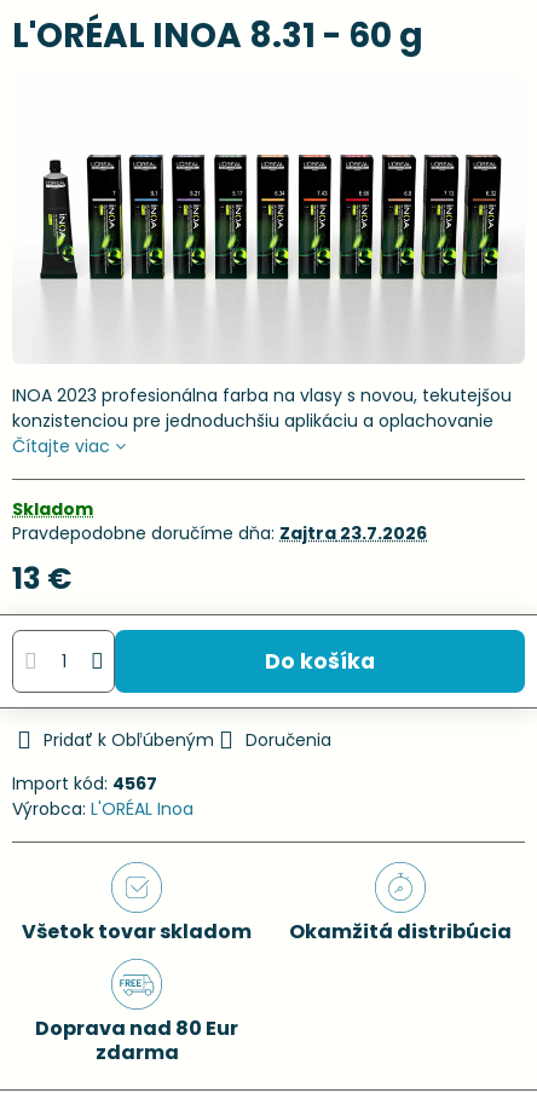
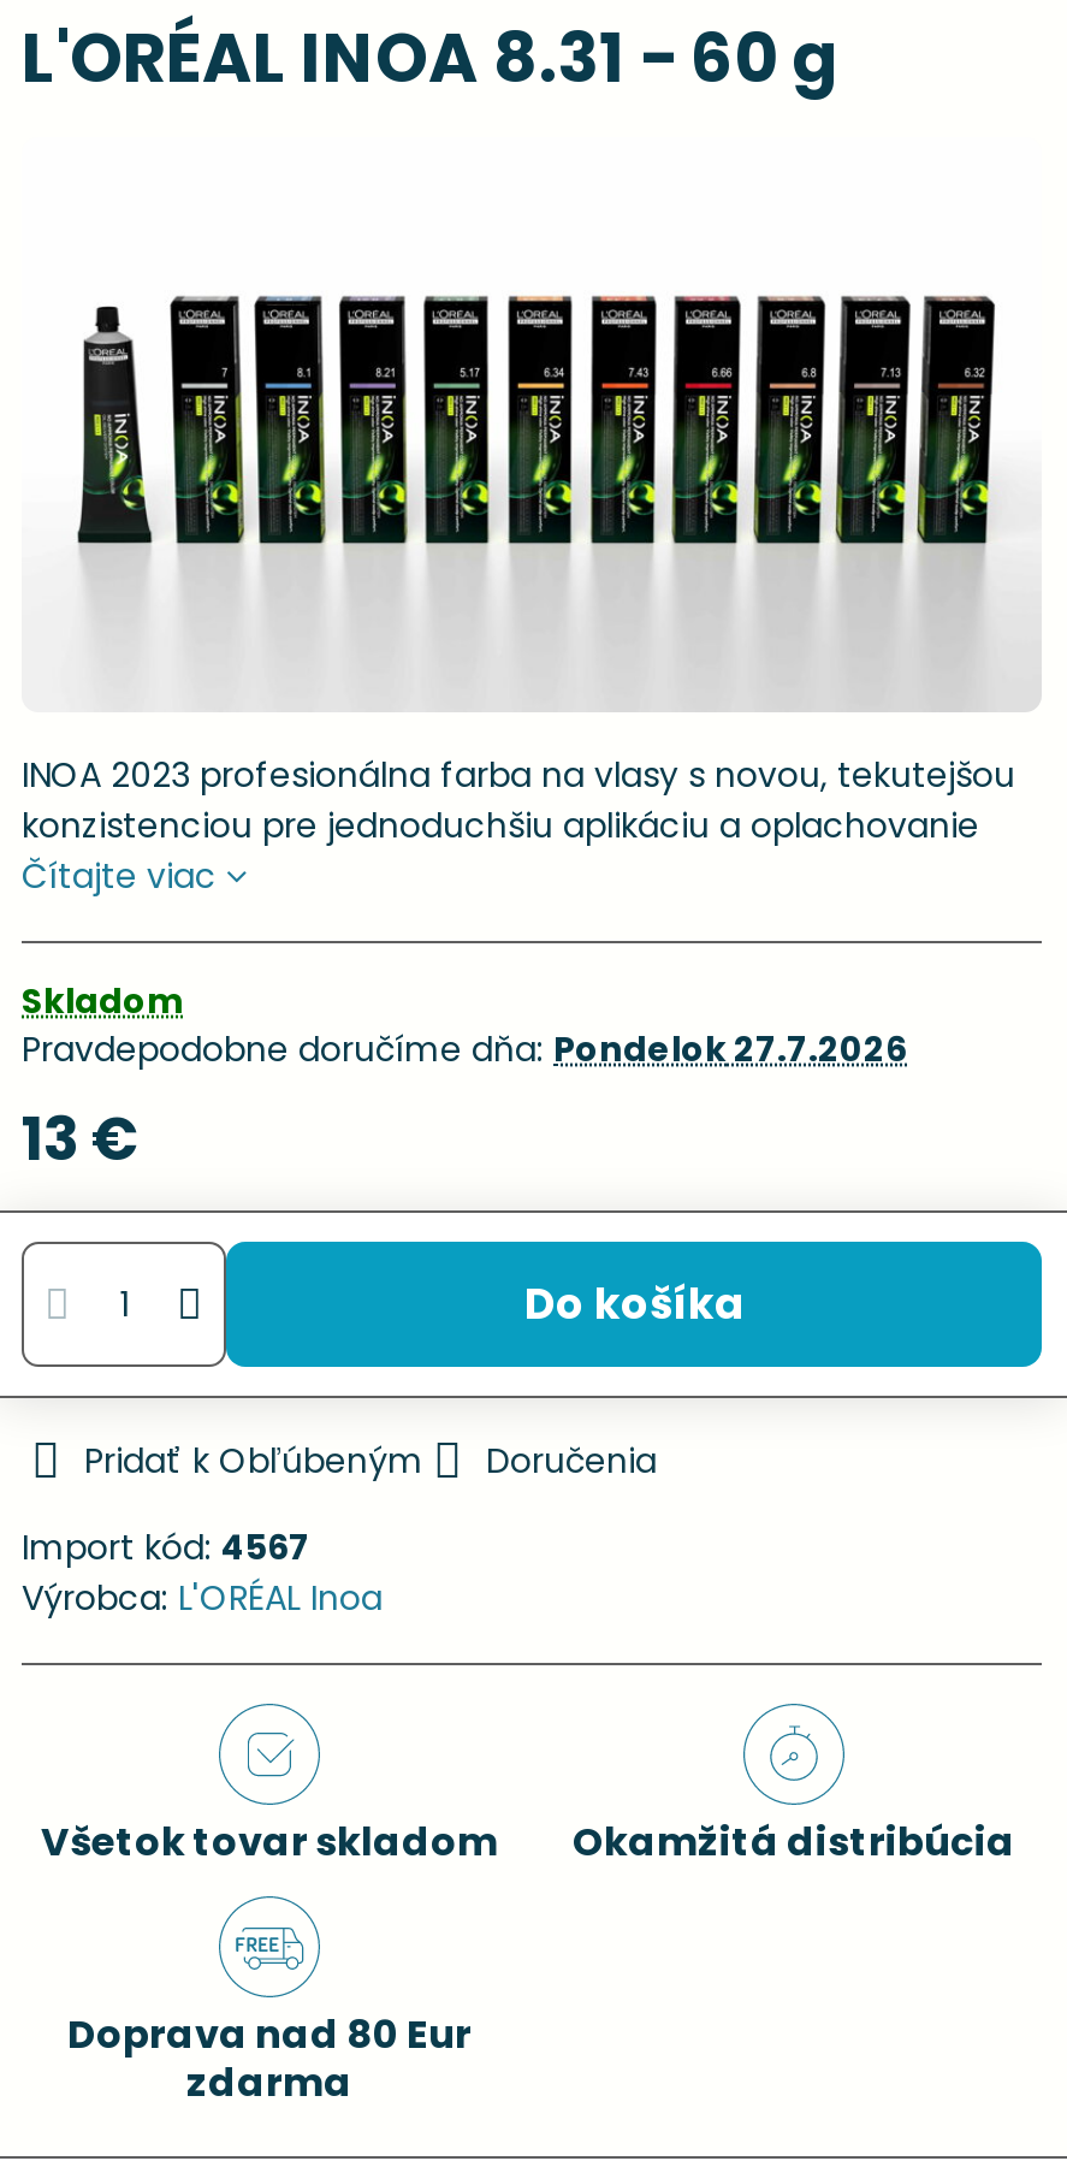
[12,521,427,546] Pravdepodobne doručíme dňa: Zajtra 23.7.2026 -> [22,1026,907,1074] Pravdepodobne doručíme dňa: Pondelok 27.7.2026

